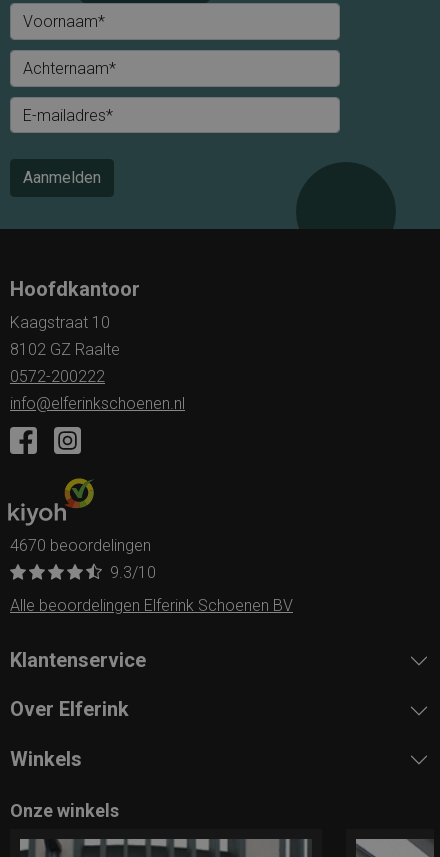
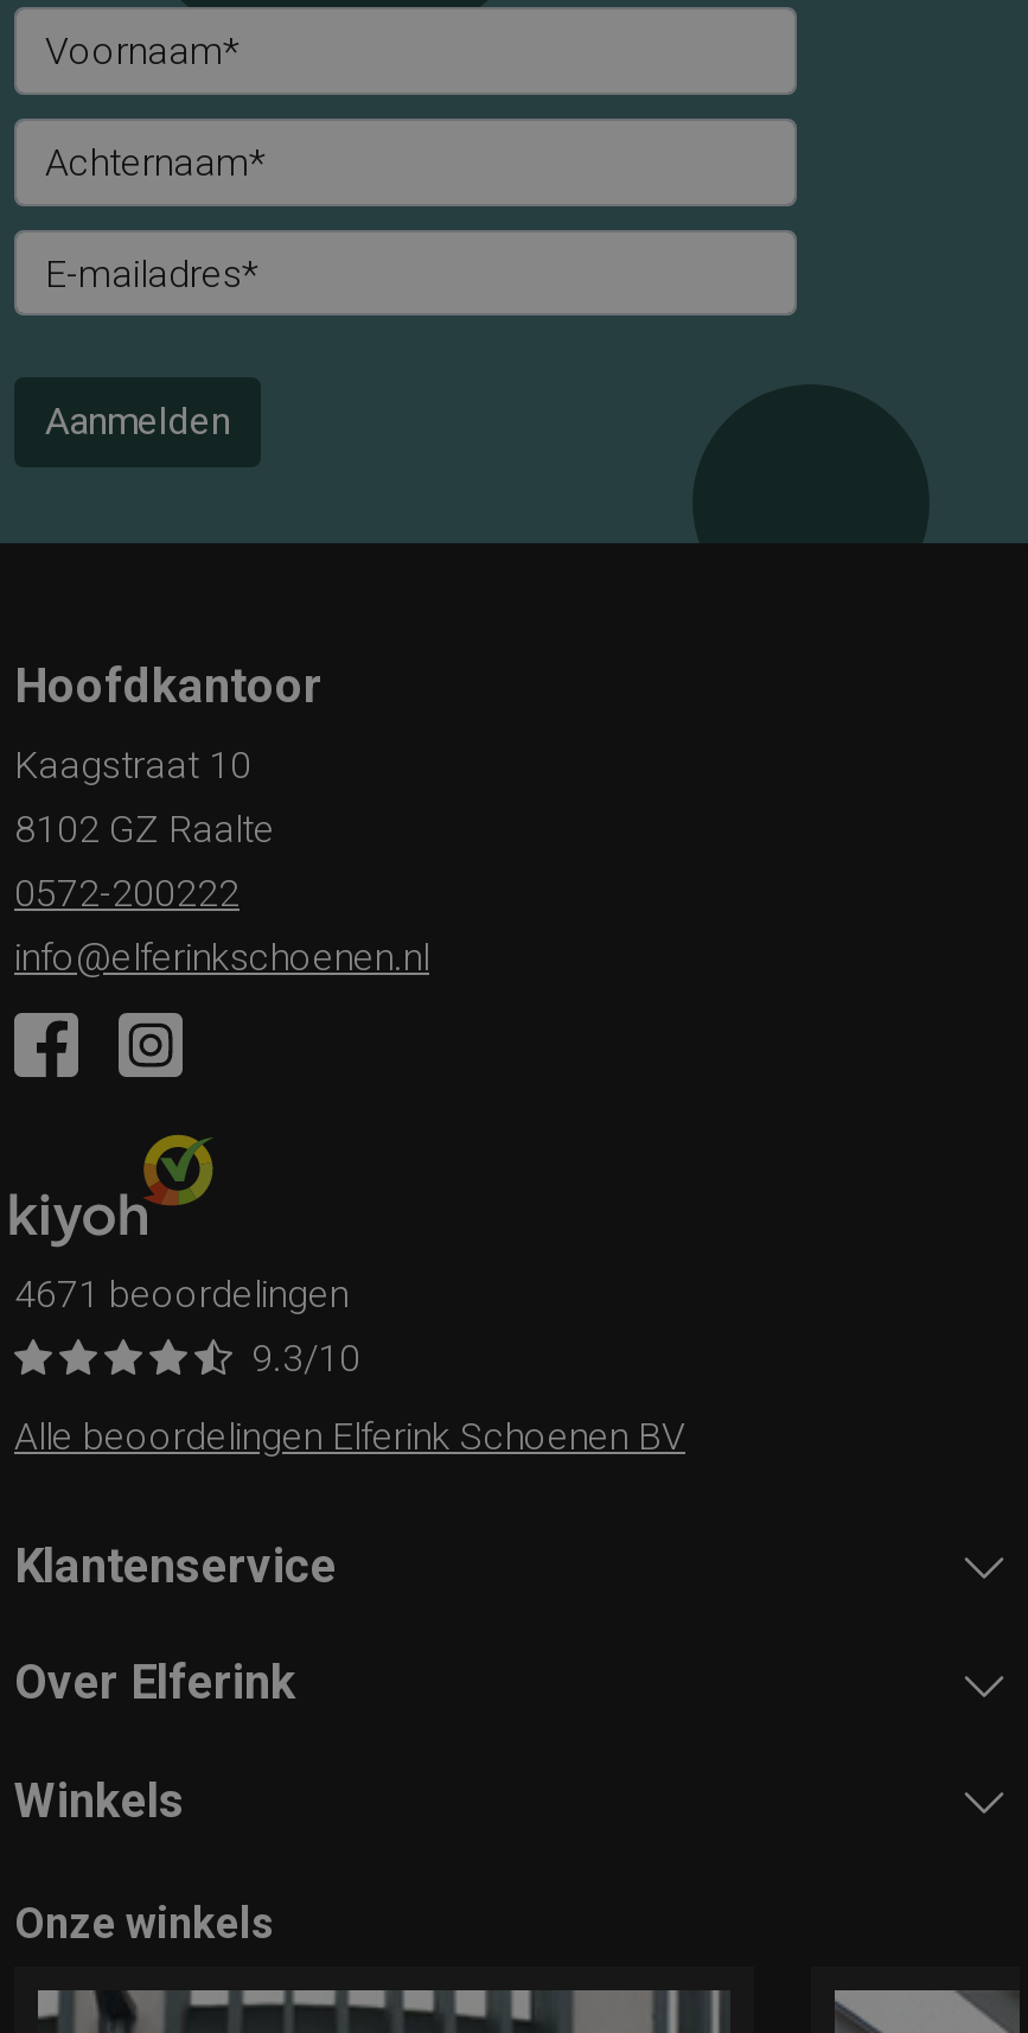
[10,536,151,555] 4670 beoordelingen -> [14,1271,349,1316] 4671 beoordelingen

